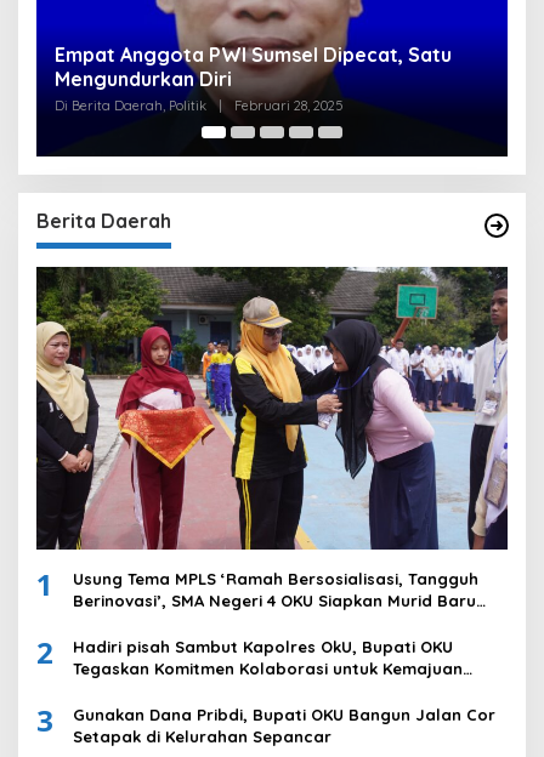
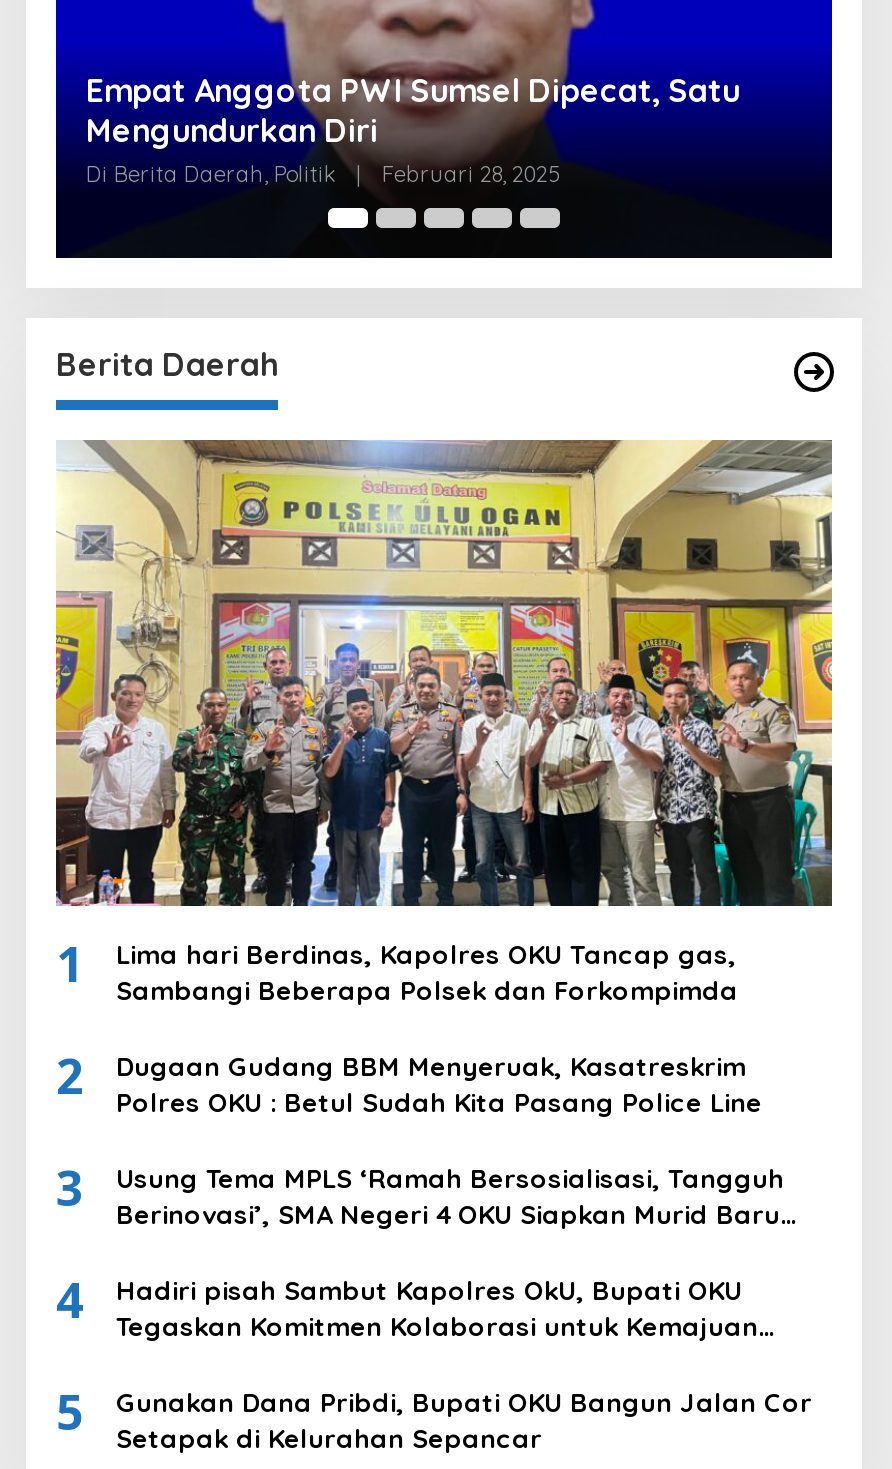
[35,266,509,551] [image] -> [54,438,834,908] [image]
none -> [56,938,762,1220] Lima hari Berdinas, Kapolres OKU Tancap gas, | Sambangi Beberapa Polsek dan Forkompimda | 2 | Dugaan Gudang BBM Menyeruak, Kasatreskrim | Polres OKU : Betul Sudah Kita Pasang Police Line | 3
[36,632,463,678] 2 Hadiri pisah Sambut Kapolres OkU, Bupati OKU Tegaskan Komitmen Kolaborasi untuk Kemajuan -> [56,1266,758,1342] 4 Hadiri pisah Sambut Kapolres OkU, Bupati OKU Tegaskan Komitmen Kolaborasi untuk Kemajuan
[36,700,495,746] 3 Gunakan Dana Pribdi, Bupati OKU Bangun Jalan Cor Setapak di Kelurahan Sepancar -> [56,1378,812,1454] 5 Gunakan Dana Pribdi, Bupati OKU Bangun Jalan Cor Setapak di Kelurahan Sepancar

